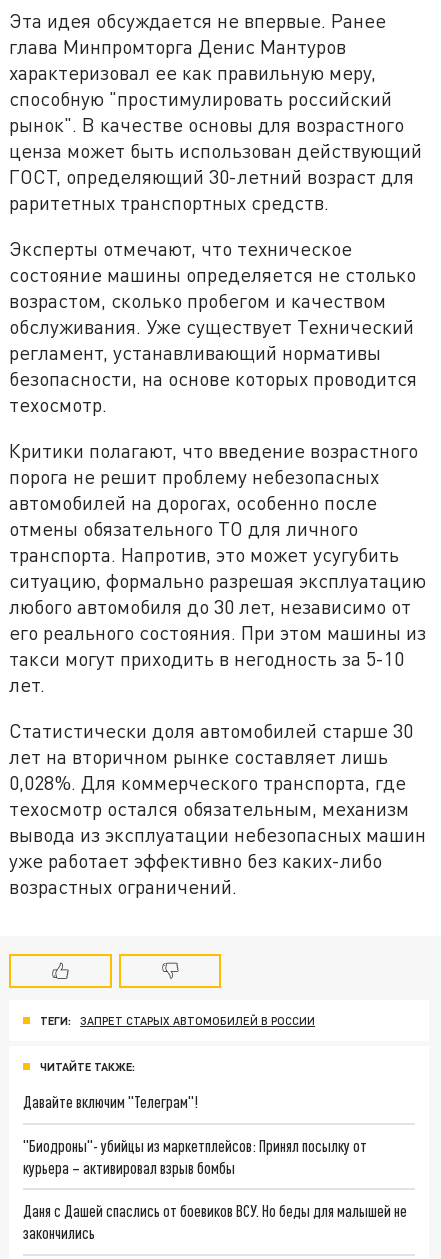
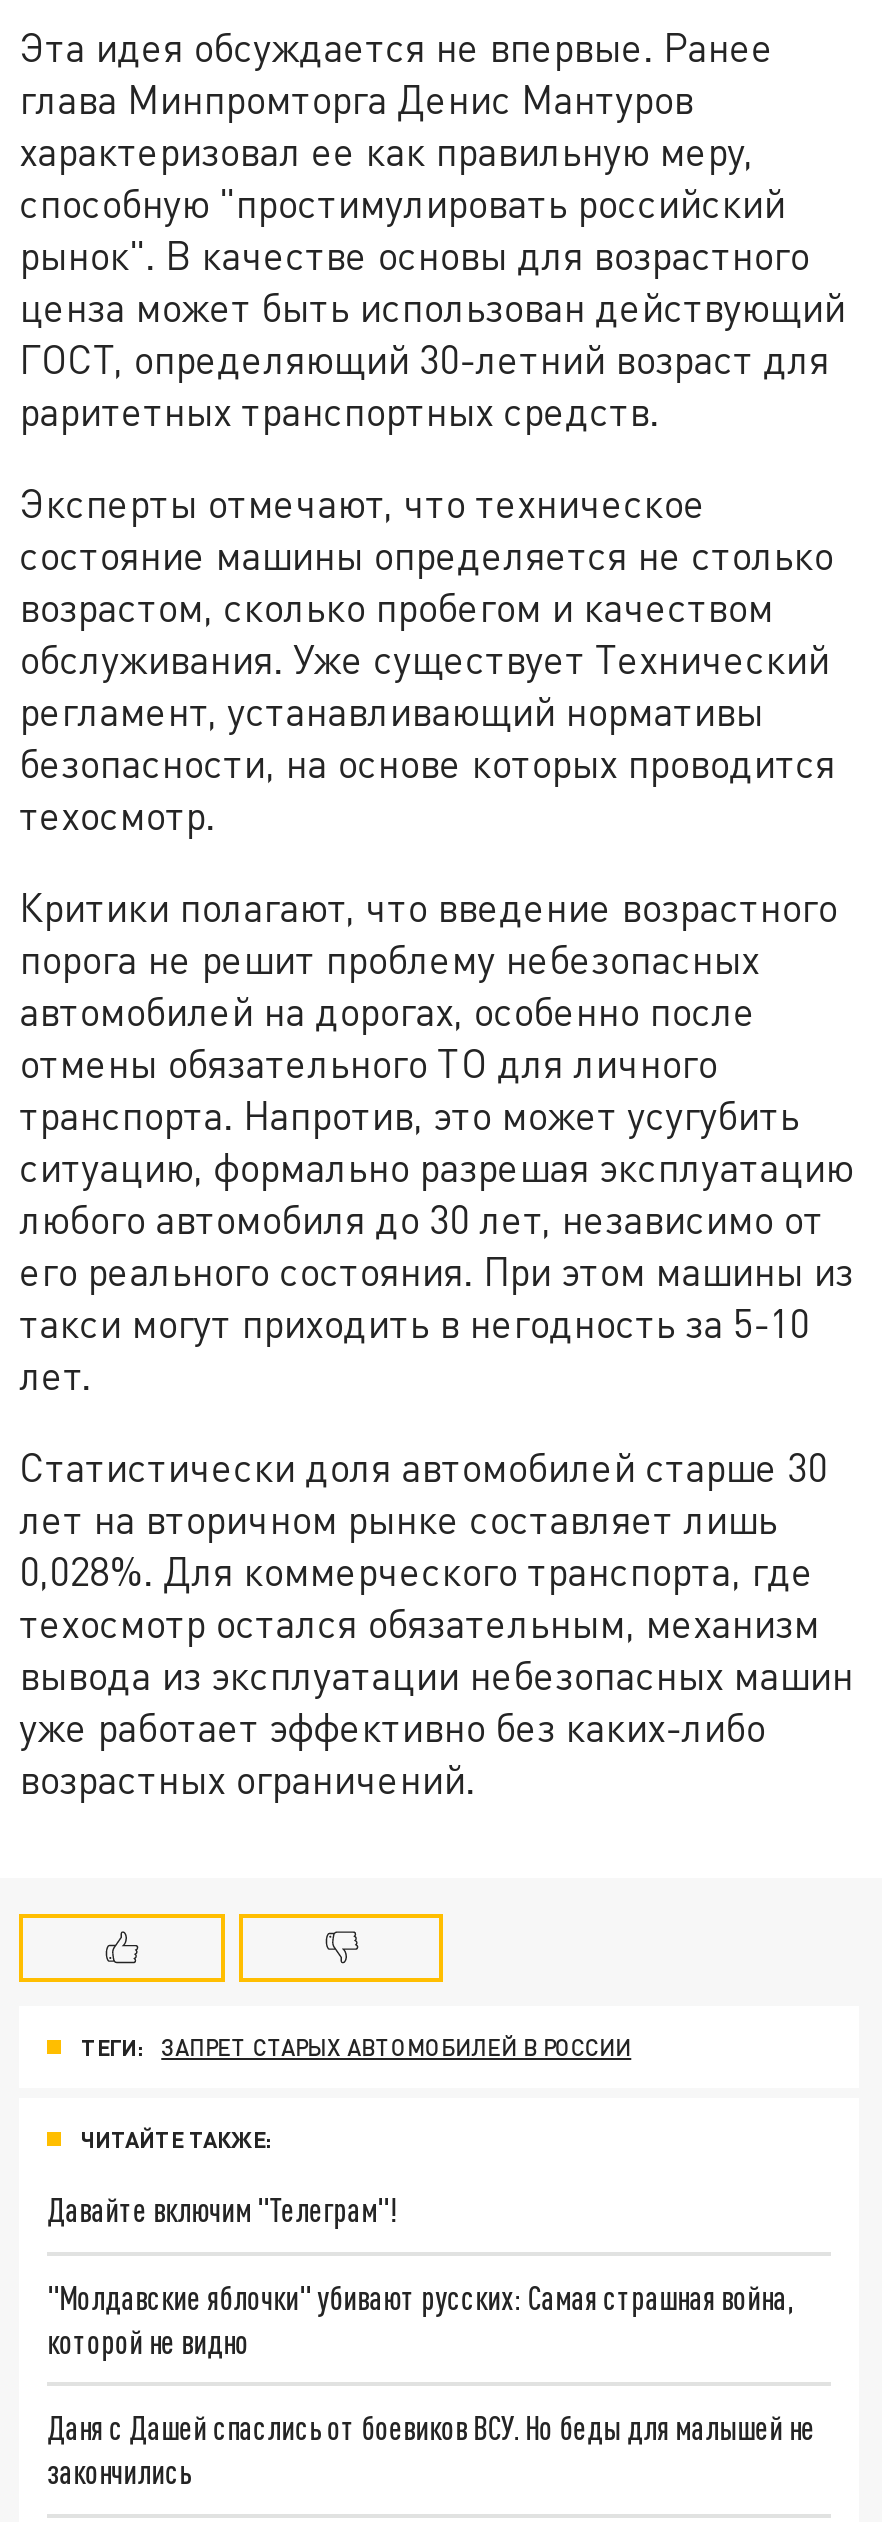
[23,1135,367,1176] "Биодроны"- убийцы из маркетплейсов: Принял посылку от | курьера – активировал взрыв бомбы -> [47,2277,793,2359] "Молдавские яблочки" убивают русских: Самая страшная война, | которой не видно

